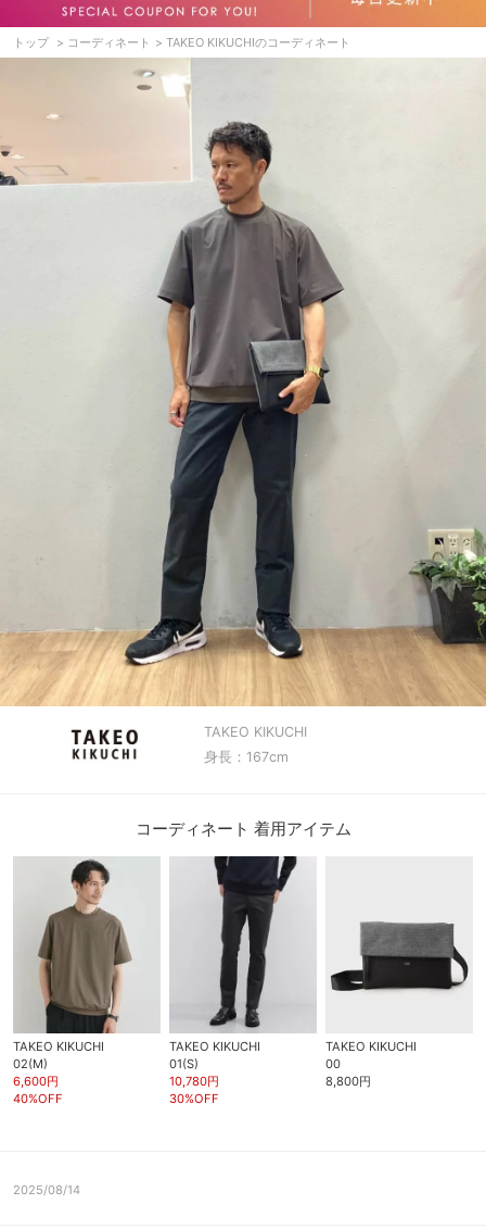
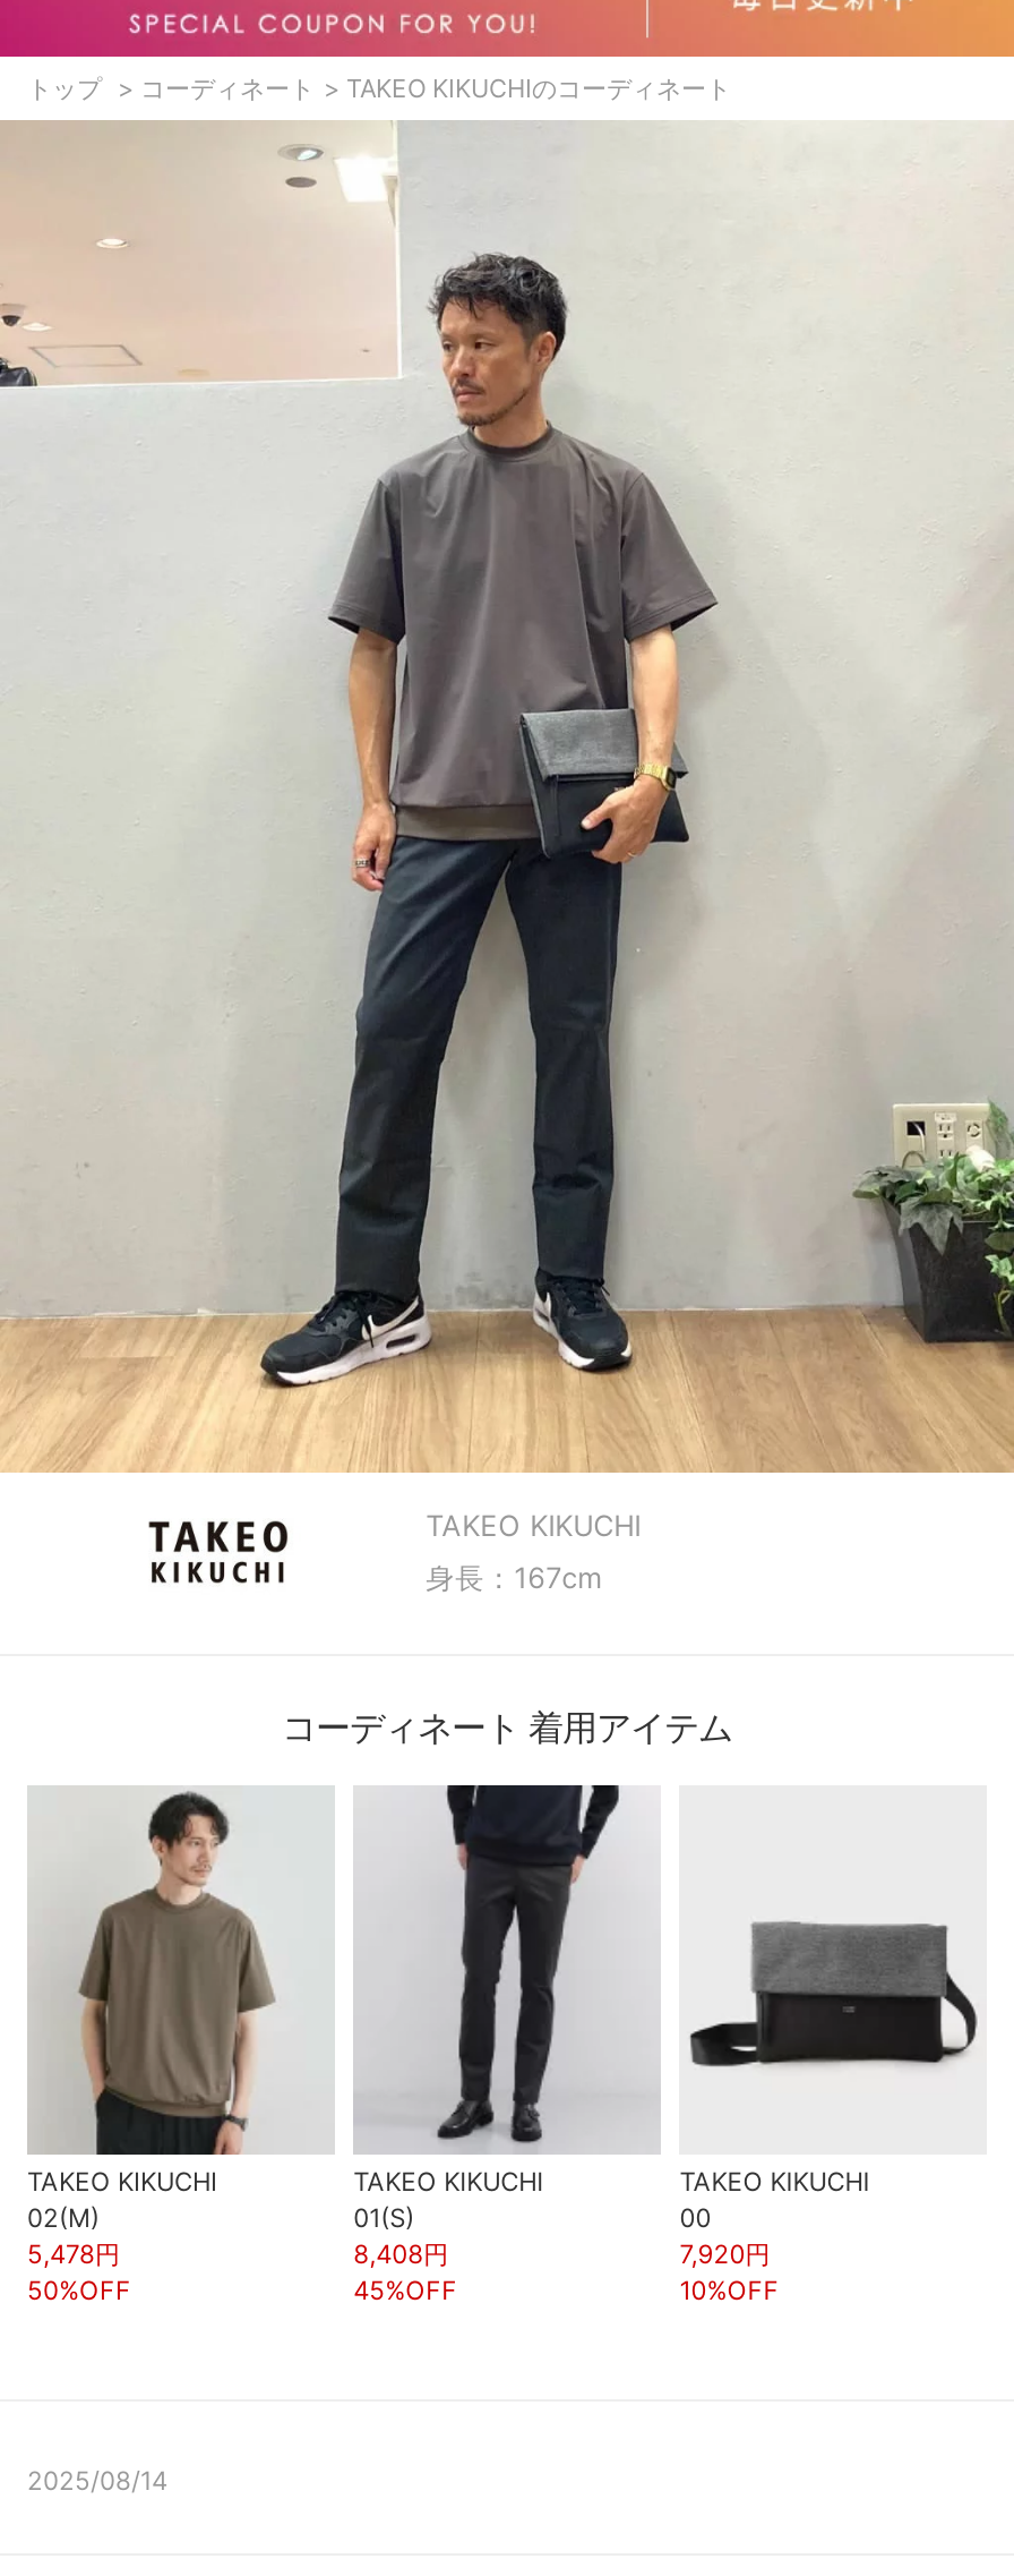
[13,1074,63,1106] 6,600円 | 40%OFF -> [27,2239,131,2307] 5,478円 | 50%OFF
[169,1074,219,1106] 10,780円 | 30%OFF -> [353,2239,457,2307] 8,408円 | 45%OFF
[326,1074,371,1089] 8,800円 -> [680,2239,779,2307] 7,920円 | 10%OFF

